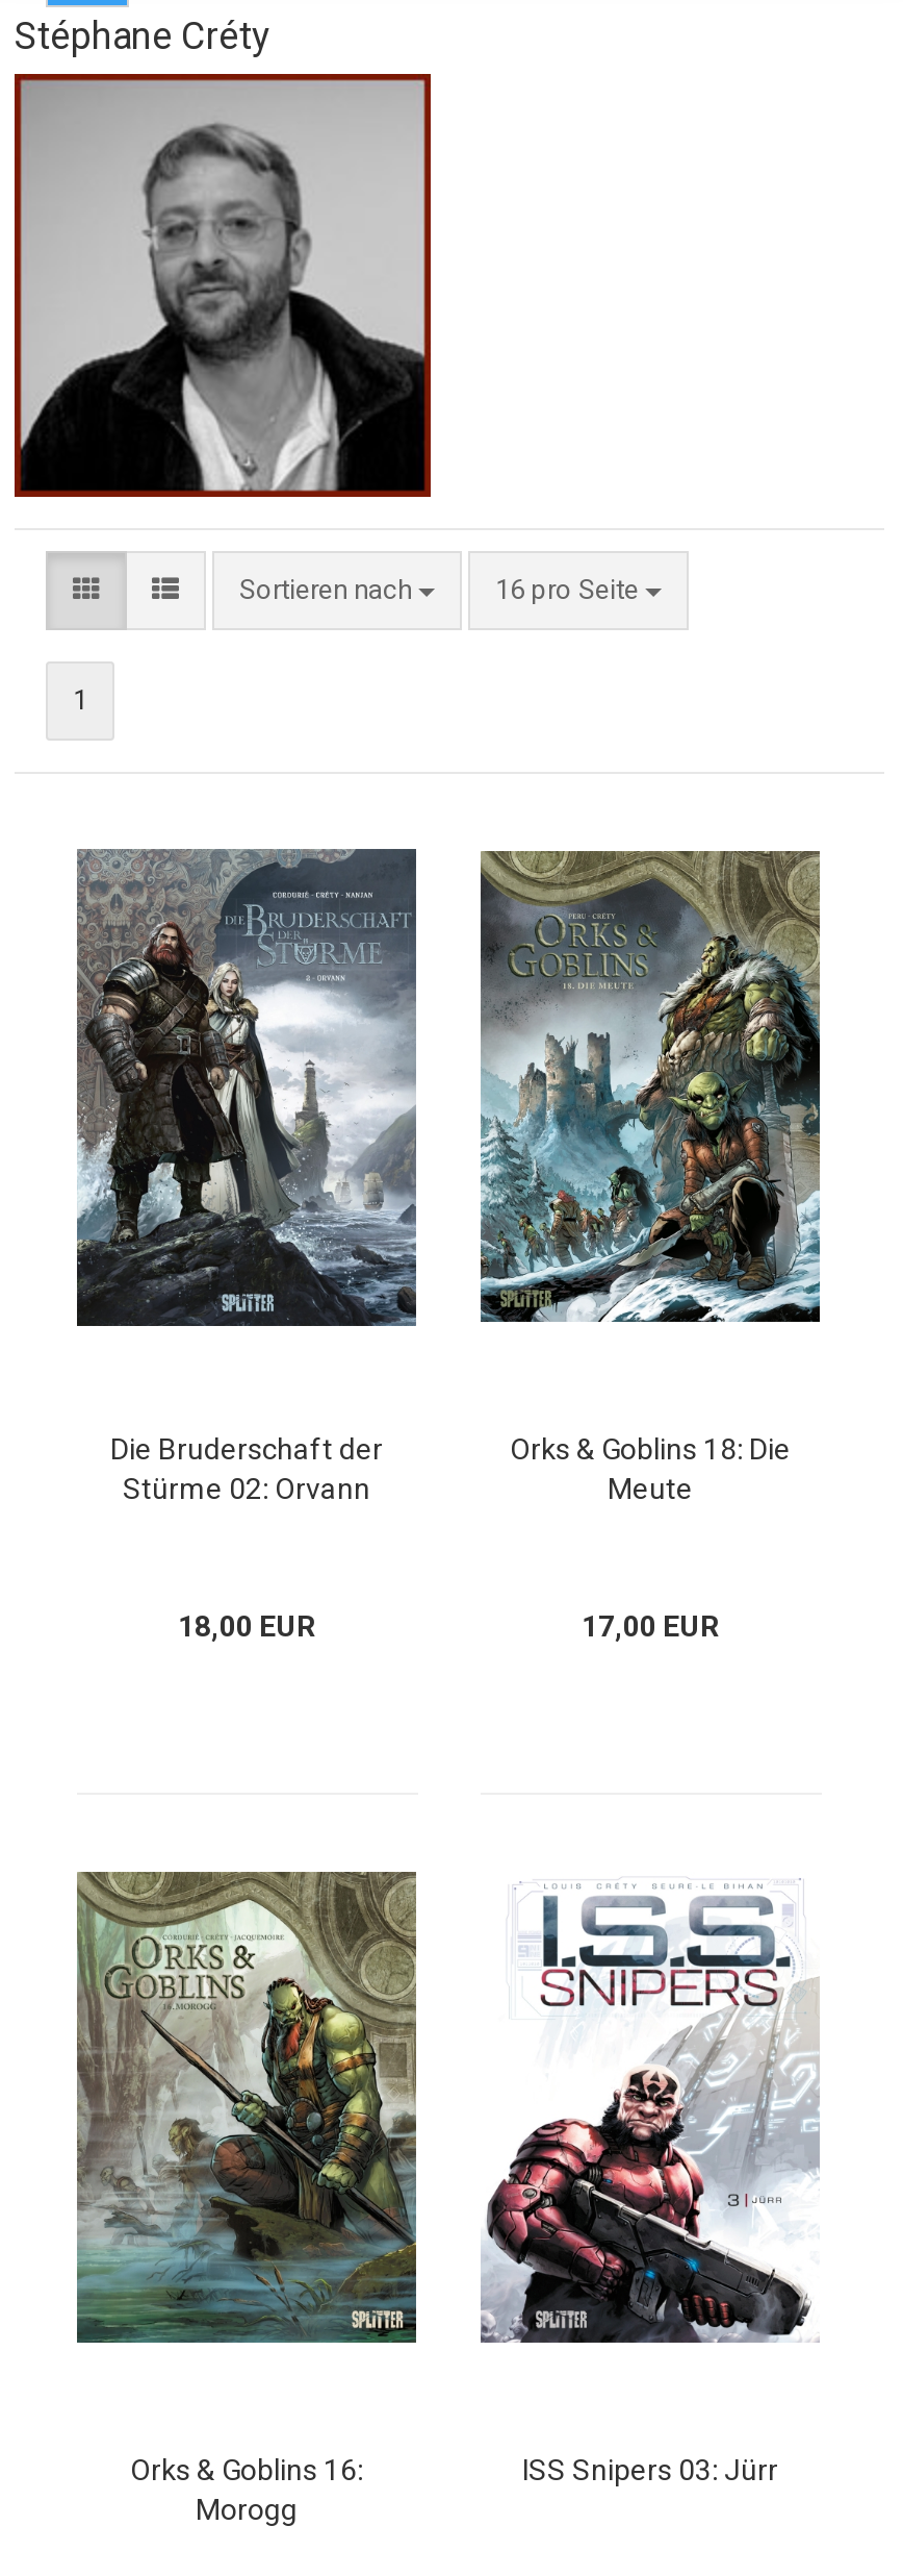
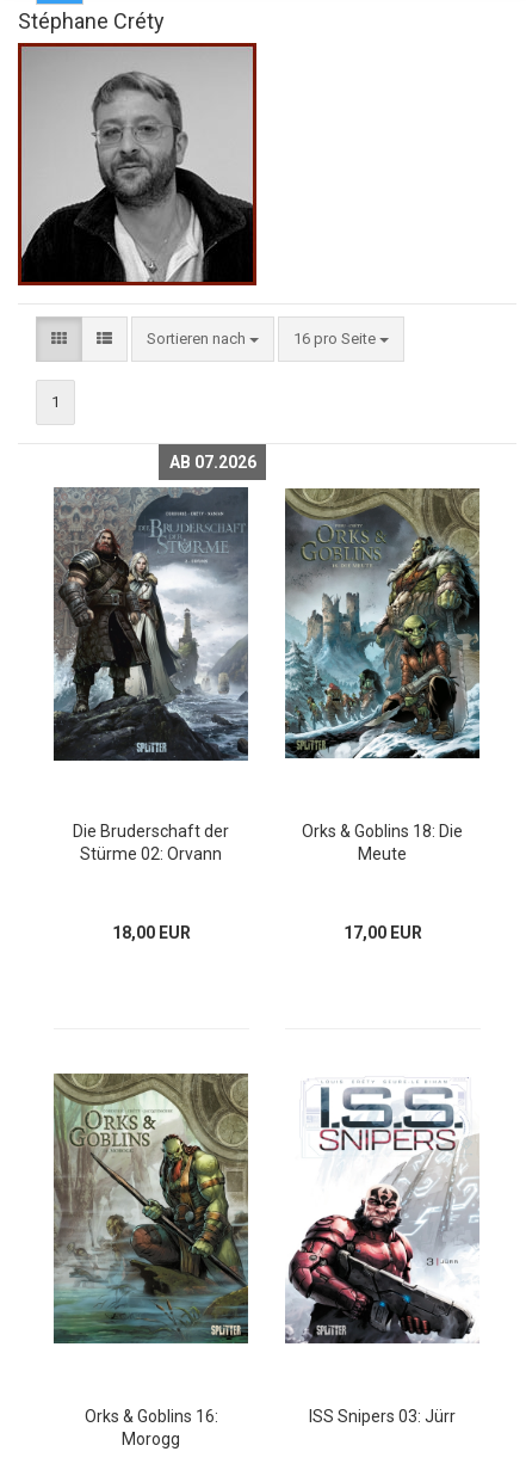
none -> [169,453,256,472] AB 07.2026

